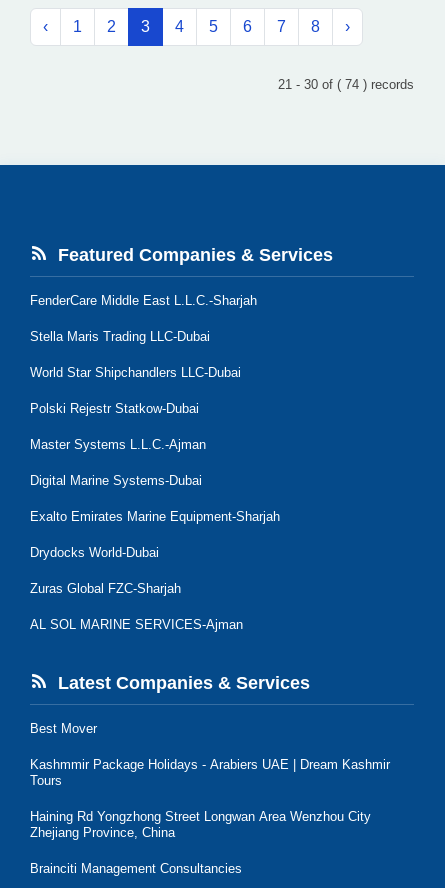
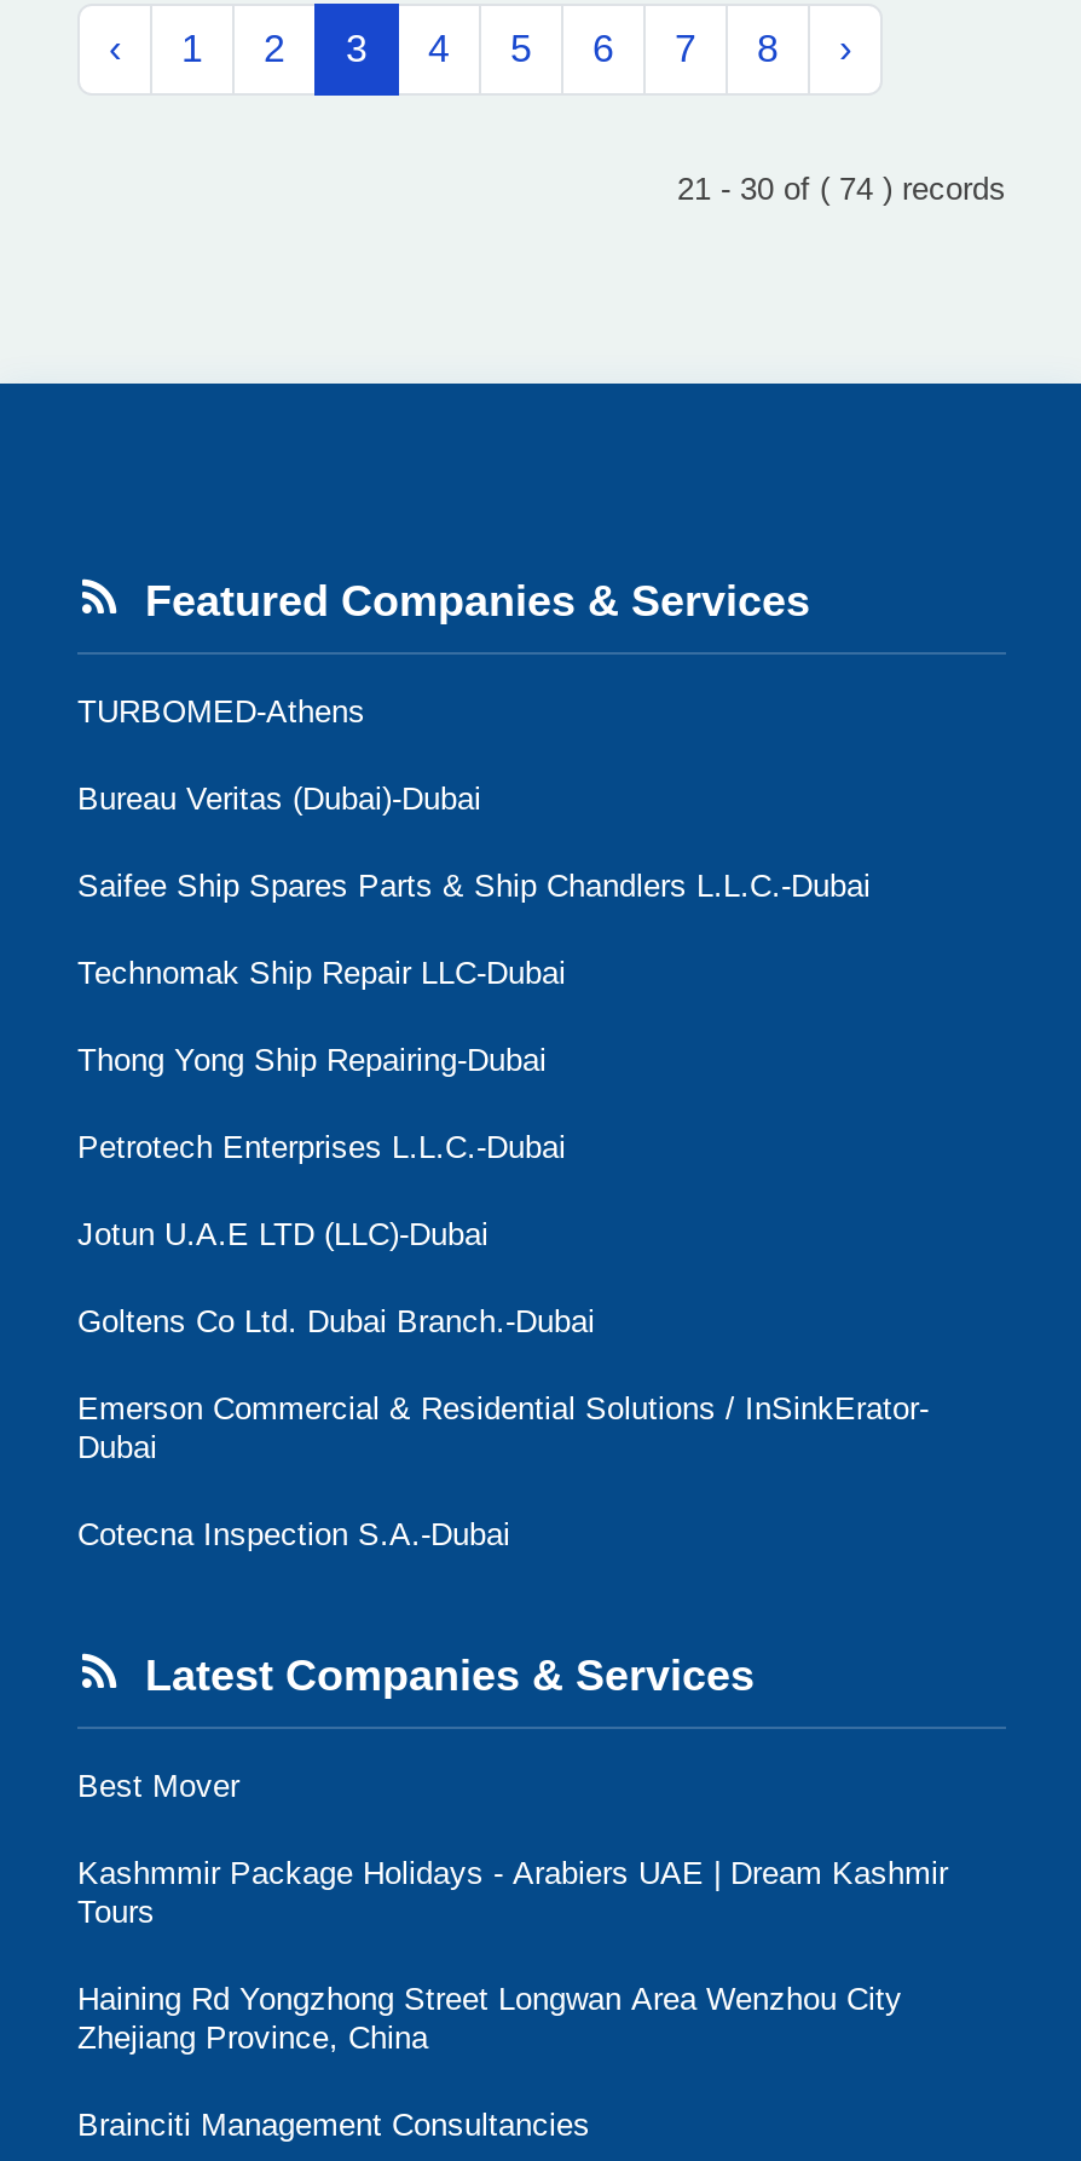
[30,293,257,308] FenderCare Middle East L.L.C.-Sharjah -> [77,693,365,729] TURBOMED-Athens
[30,329,210,344] Stella Maris Trading LLC-Dubai -> [77,780,481,816] Bureau Veritas (Dubai)-Dubai
[30,365,241,380] World Star Shipchandlers LLC-Dubai -> [77,867,871,904] Saifee Ship Spares Parts & Ship Chandlers L.L.C.-Dubai
[30,401,199,416] Polski Rejestr Statkow-Dubai -> [77,954,566,991] Technomak Ship Repair LLC-Dubai
[30,437,206,452] Master Systems L.L.C.-Ajman -> [77,1042,547,1078] Thong Yong Ship Repairing-Dubai
[30,473,202,488] Digital Marine Systems-Dubai -> [77,1129,566,1165] Petrotech Enterprises L.L.C.-Dubai
[30,509,280,524] Exalto Emirates Marine Equipment-Sharjah -> [77,1216,489,1252] Jotun U.A.E LTD (LLC)-Dubai
[30,545,159,560] Drydocks World-Dubai -> [77,1303,595,1339] Goltens Co Ltd. Dubai Branch.-Dubai
[30,581,181,596] Zuras Global FZC-Sharjah -> [77,1390,929,1465] Emerson Commercial & Residential Solutions / InSinkErator- | Dubai
[30,617,243,632] AL SOL MARINE SERVICES-Ajman -> [77,1516,510,1552] Cotecna Inspection S.A.-Dubai

